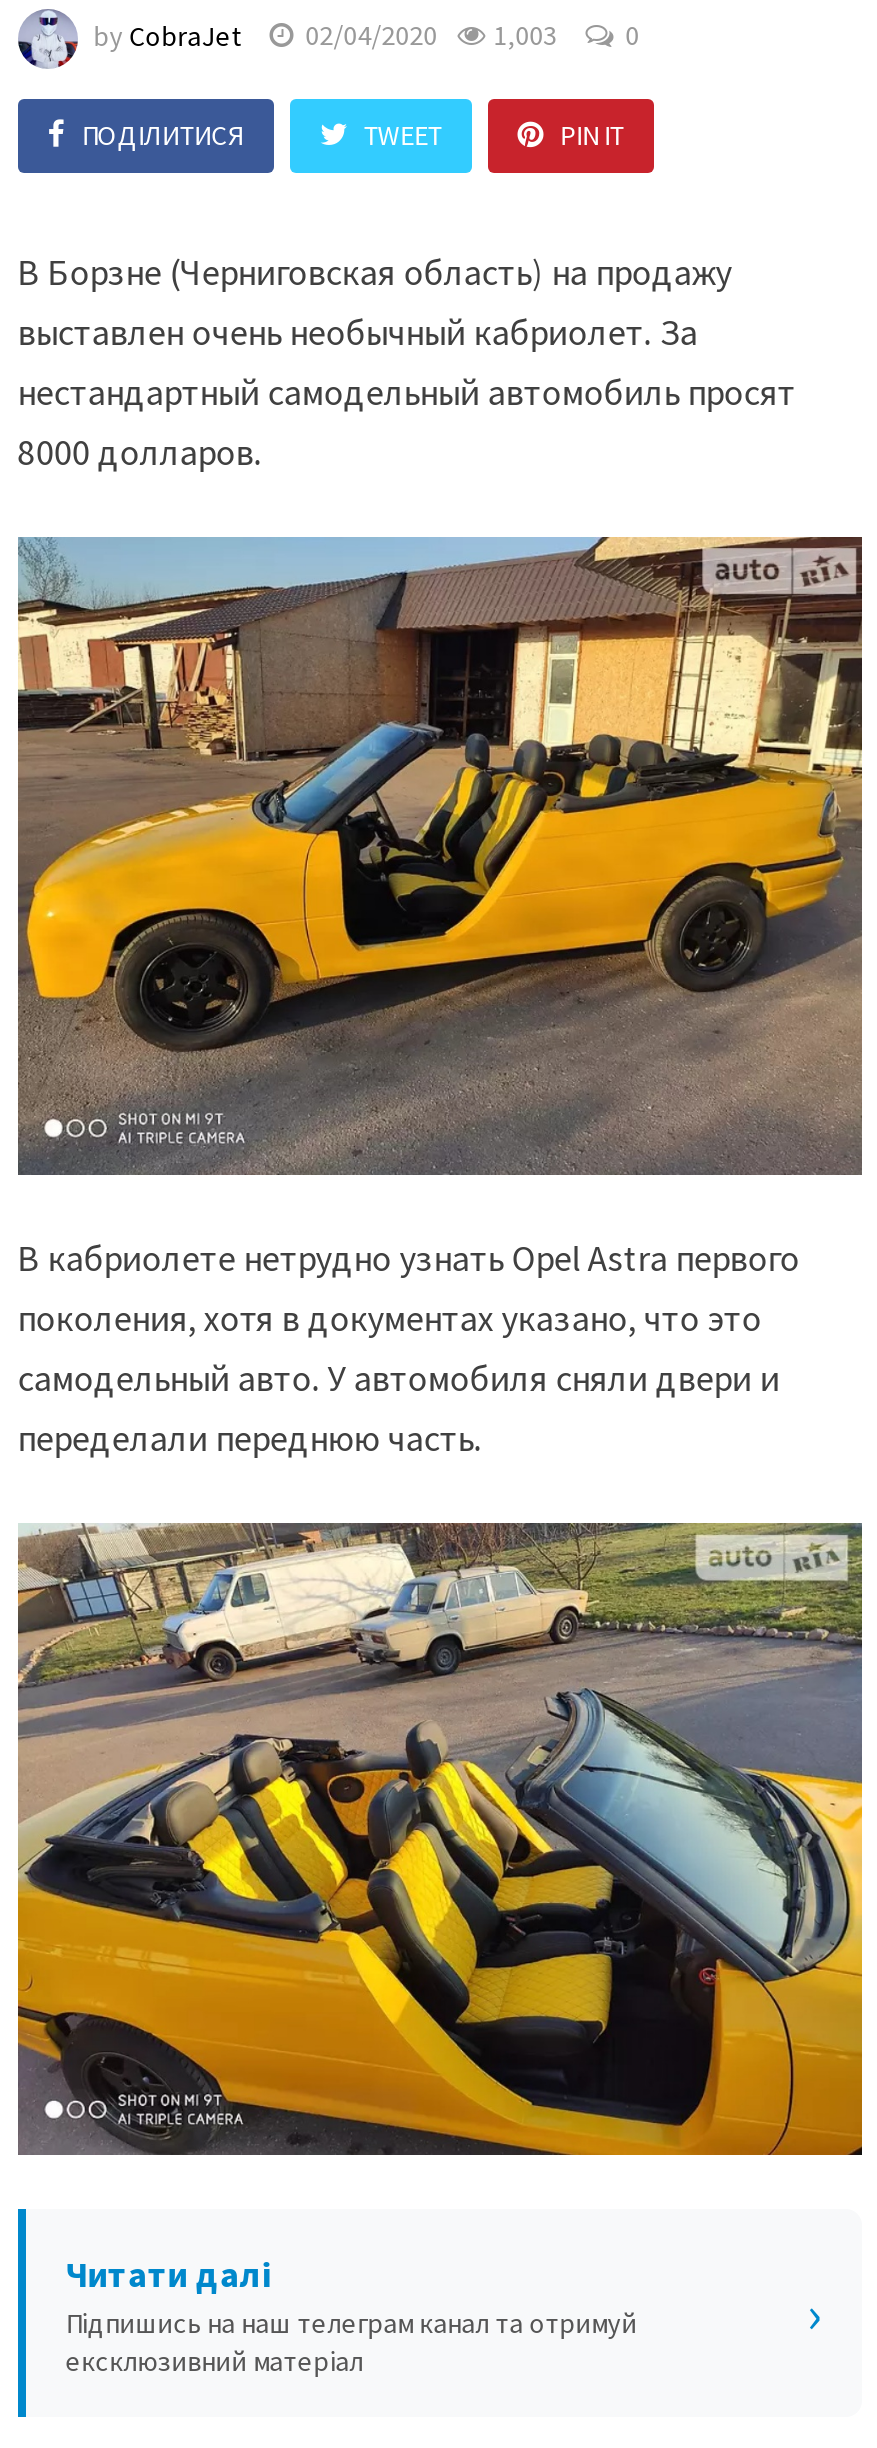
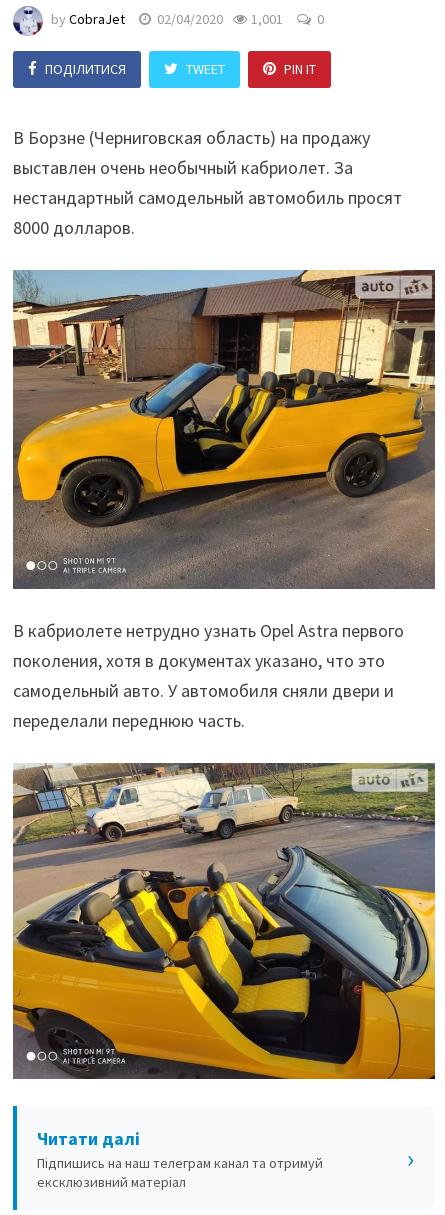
[94,17,640,53] by CobraJet 02/04/2020 1,003 0 -> [51,10,324,28] by CobraJet 02/04/2020 1,001 0

